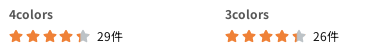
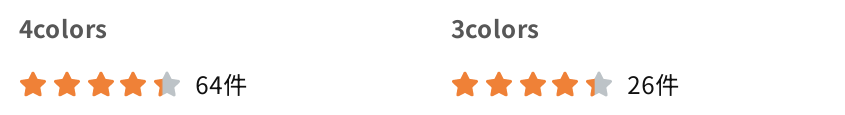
[97,27,123,44] 29件 -> [195,67,247,101] 64件

